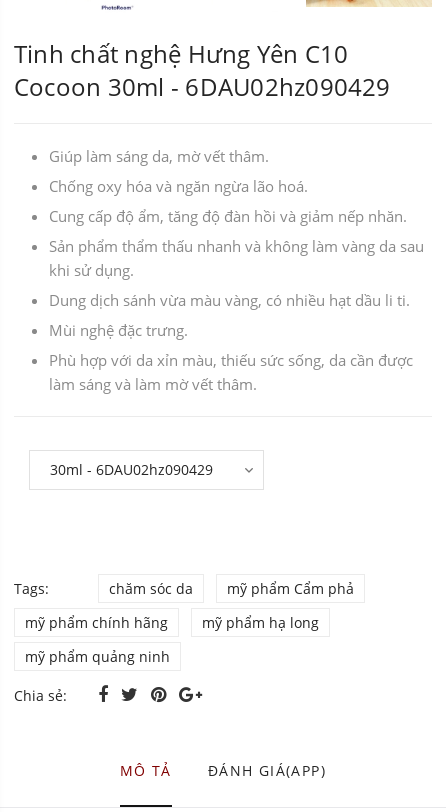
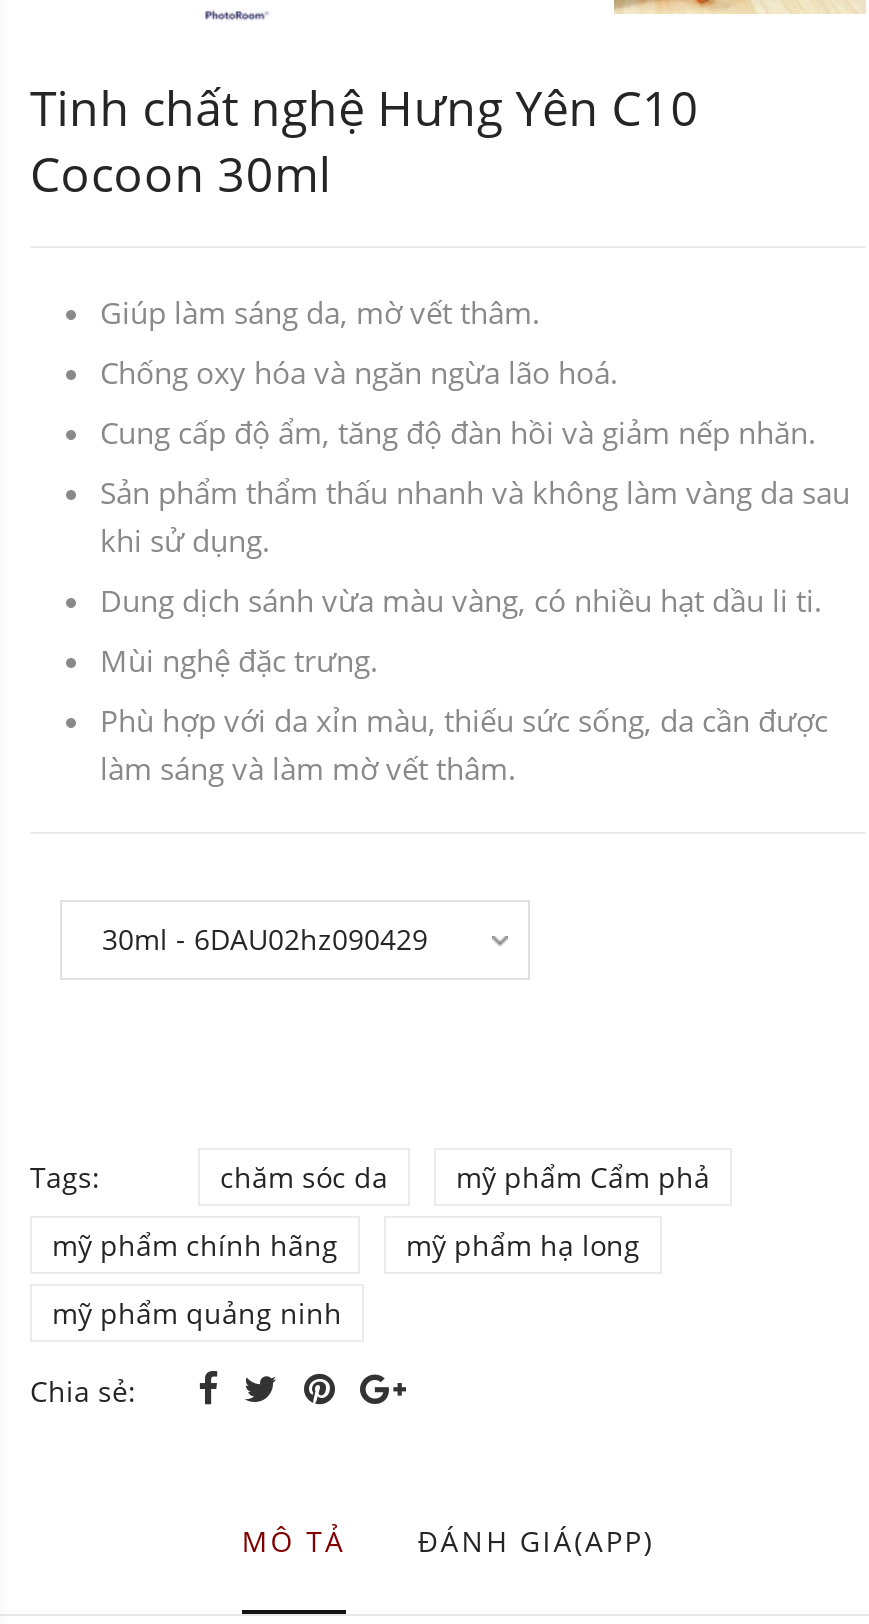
[14,70,391,103] Cocoon 30ml - 6DAU02hz090429 -> [30,140,331,206] Cocoon 30ml

